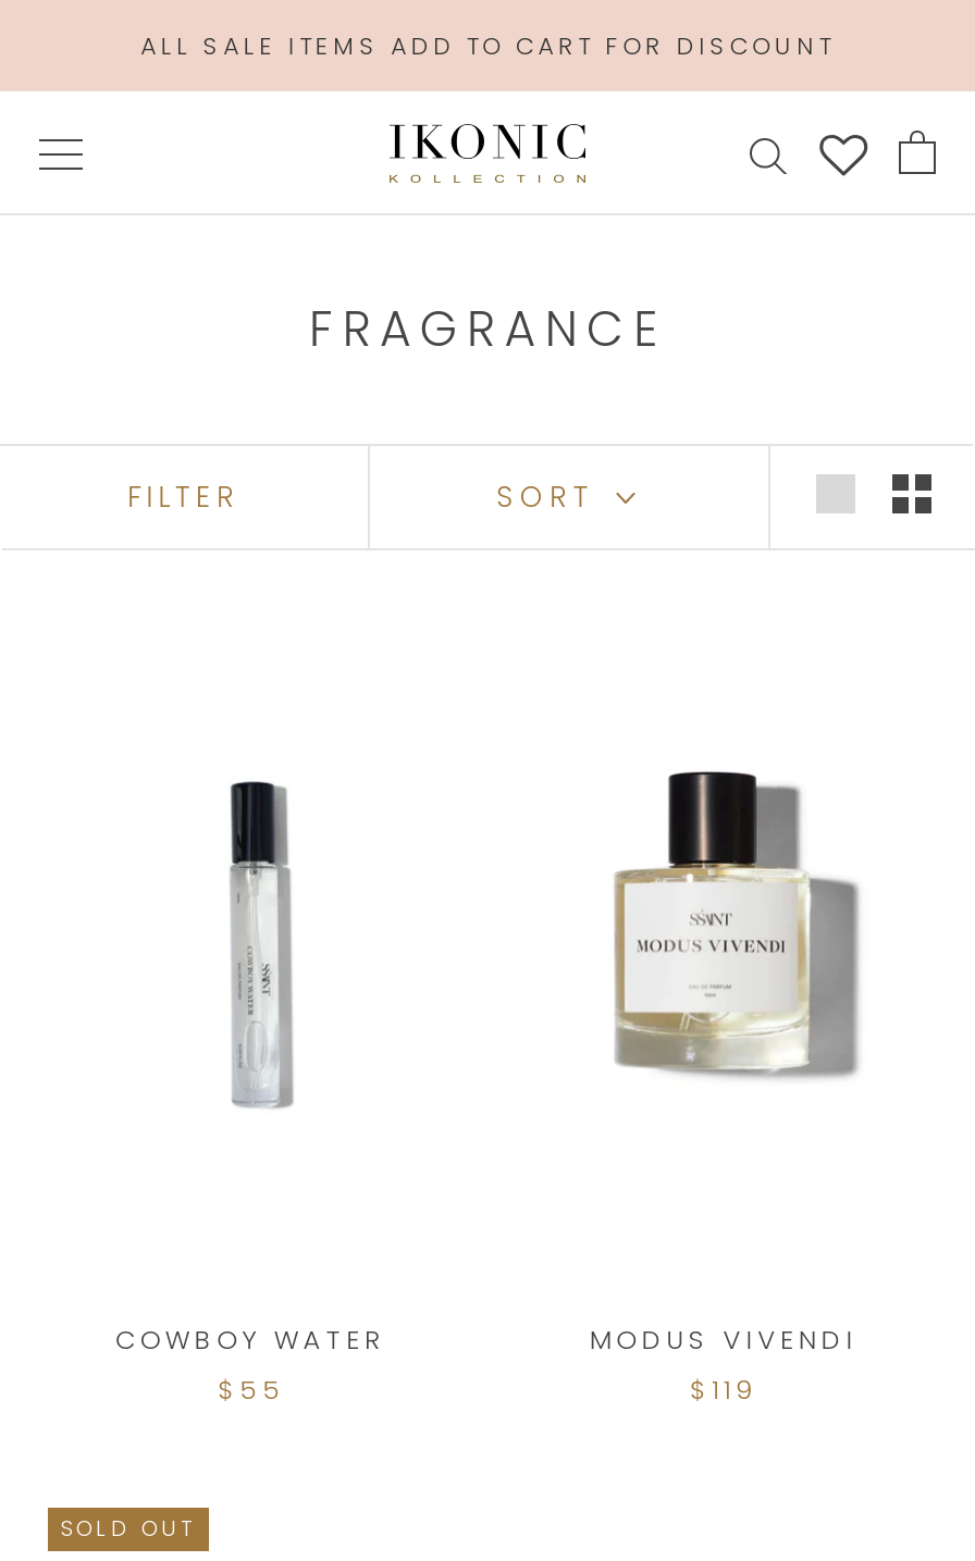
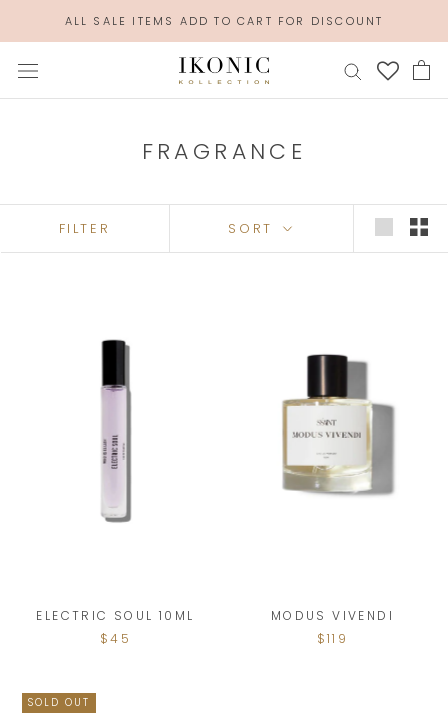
[220,740,294,1136] [image] -> [100,339,134,523] [image]
[116,1321,387,1408] COWBOY WATER | $55 -> [36,607,195,647] ELECTRIC SOUL 10ML | $45

